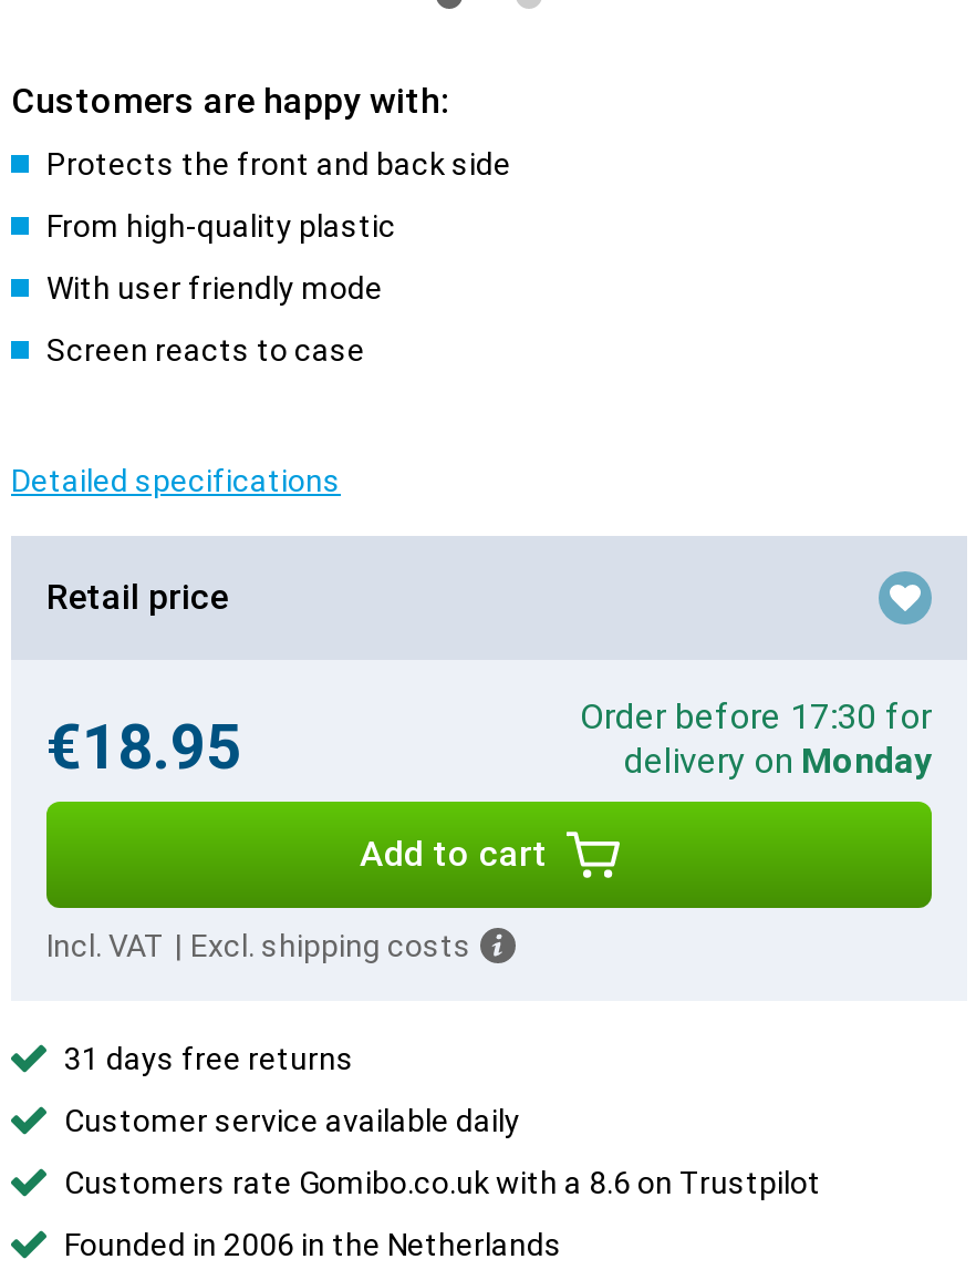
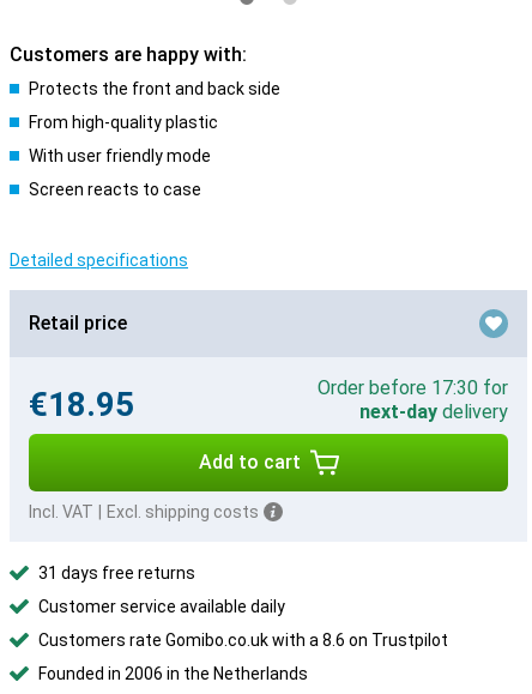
[624,740,932,782] delivery on Monday -> [359,400,508,423] next-day delivery

